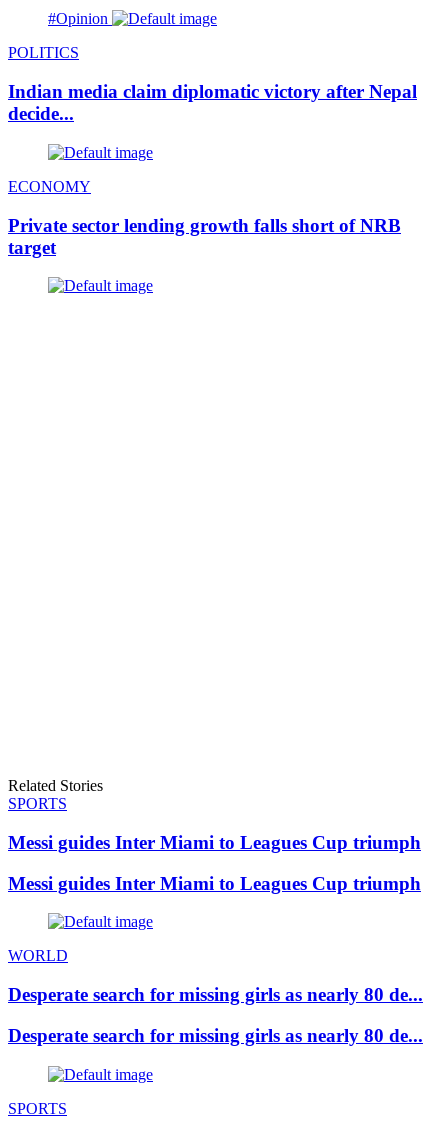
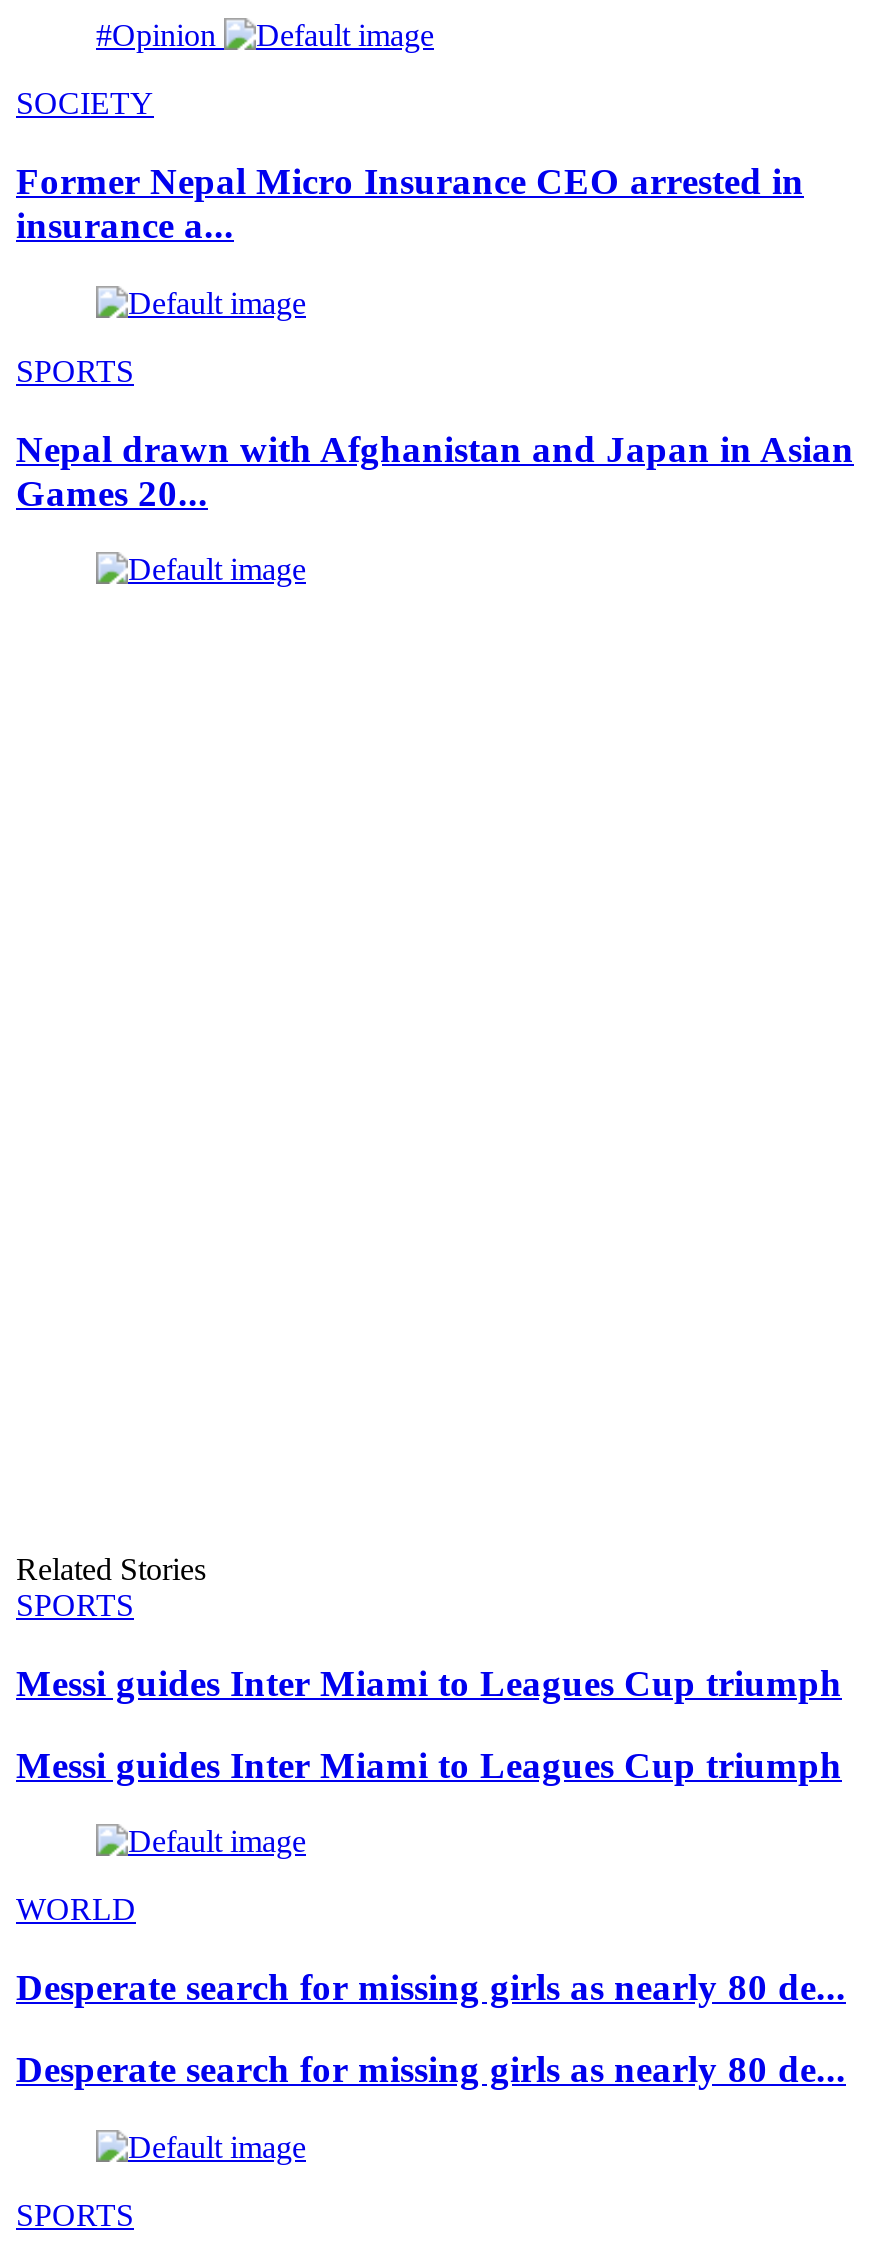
[8,44,79,61] POLITICS -> [16,87,154,121] SOCIETY
[8,81,417,124] Indian media claim diplomatic victory after Nepal | decide... -> [16,160,804,246] Former Nepal Micro Insurance CEO arrested in | insurance a...
[8,178,91,195] ECONOMY -> [16,354,134,388] SPORTS
[8,215,401,258] Private sector lending growth falls short of NRB | target -> [16,427,854,513] Nepal drawn with Afghanistan and Japan in Asian | Games 20...

